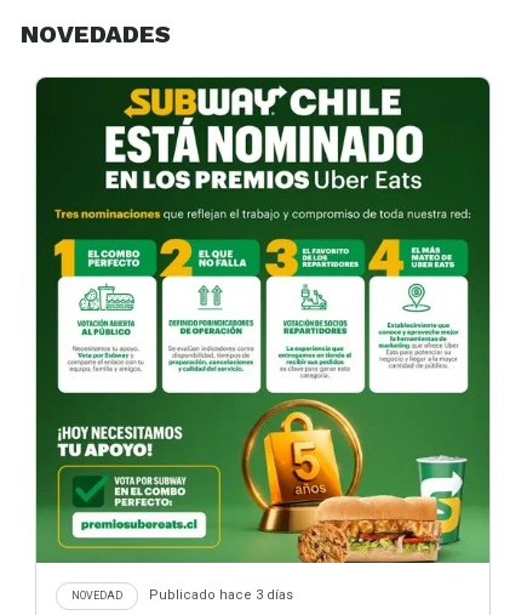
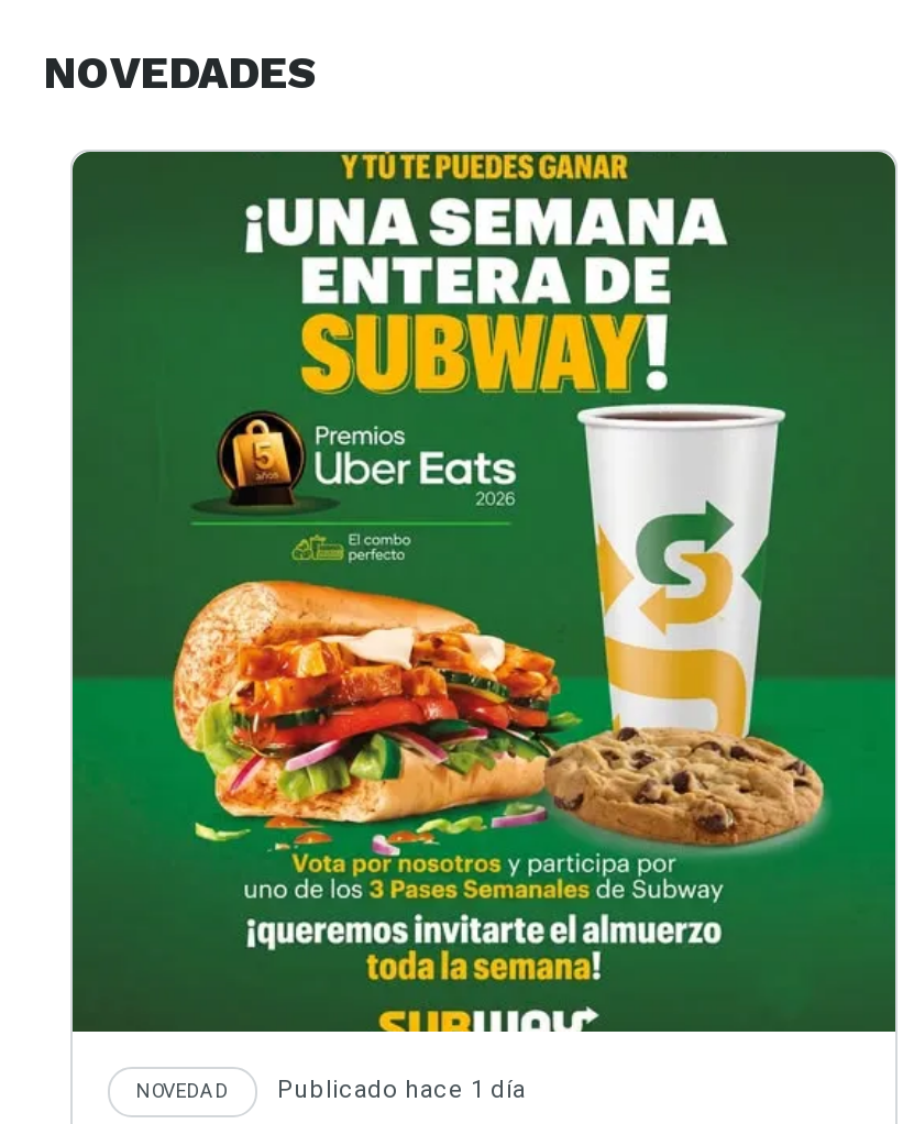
[36,78,489,603] [image] | Publicado hace 3 días -> [73,150,895,1104] [image] | Publicado hace 1 día

